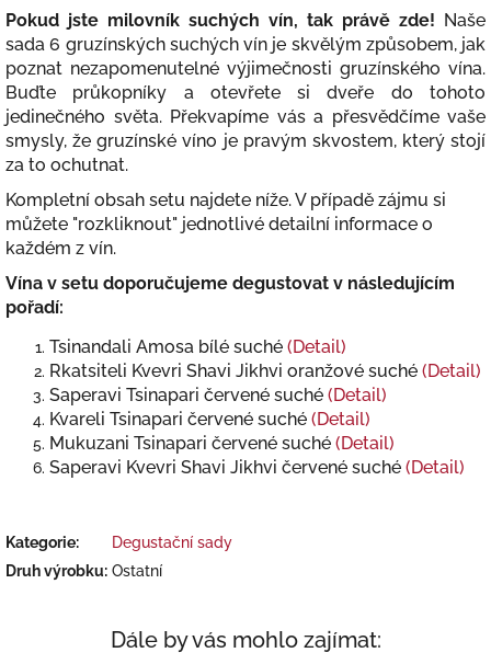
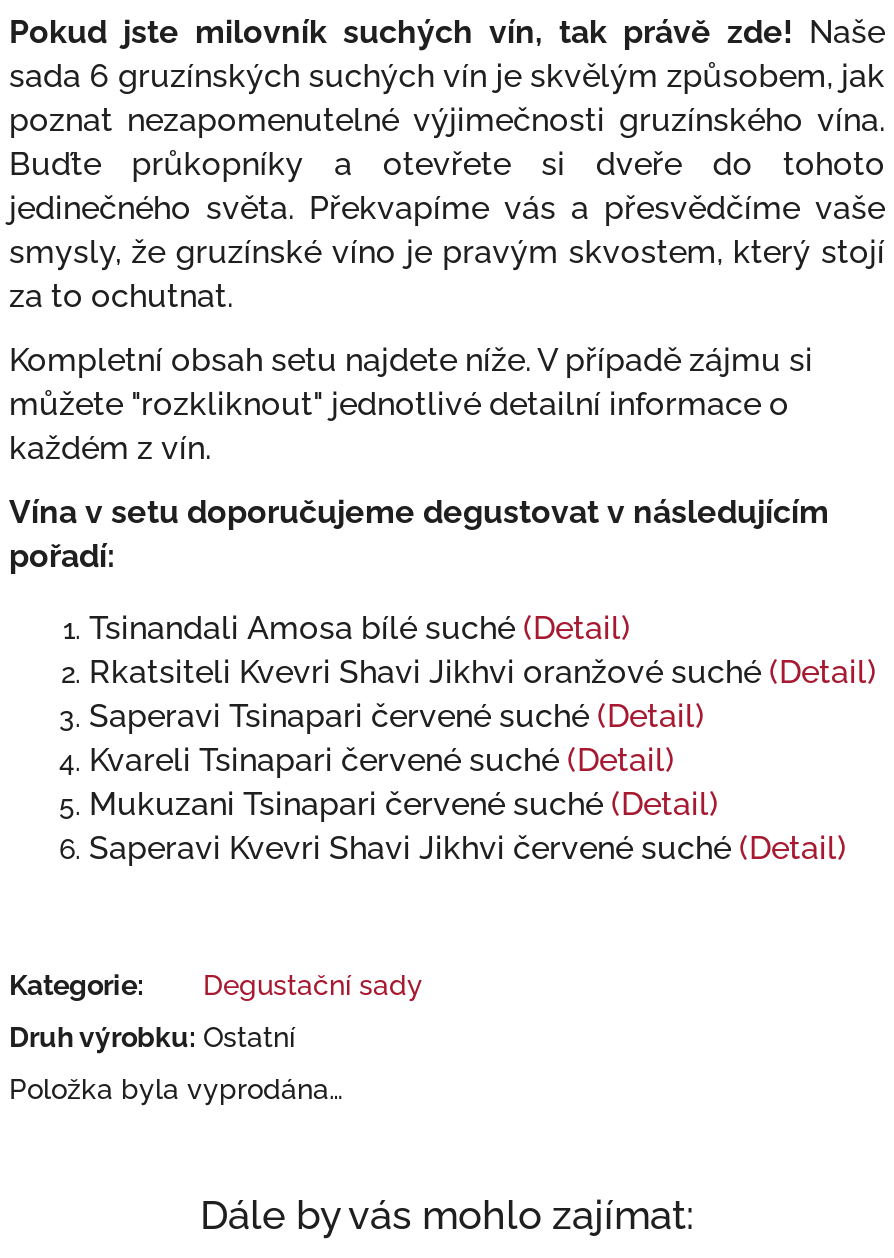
none -> [9,1073,343,1105] Položka byla vyprodána…

